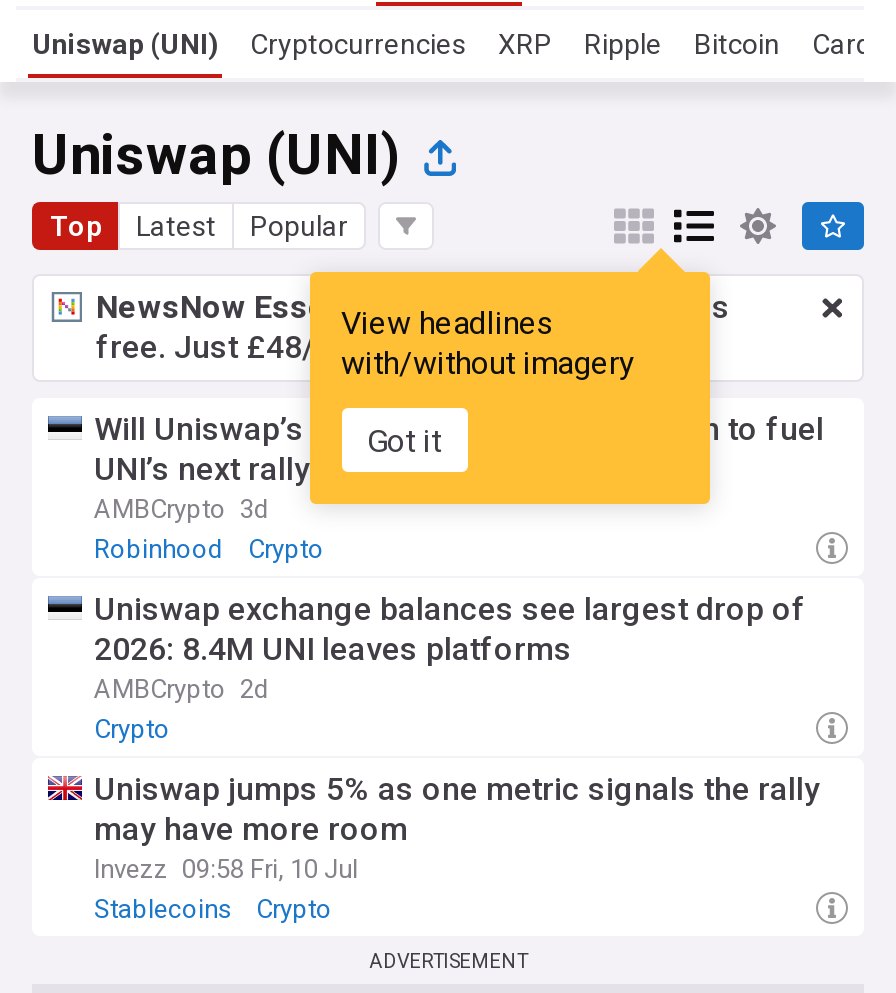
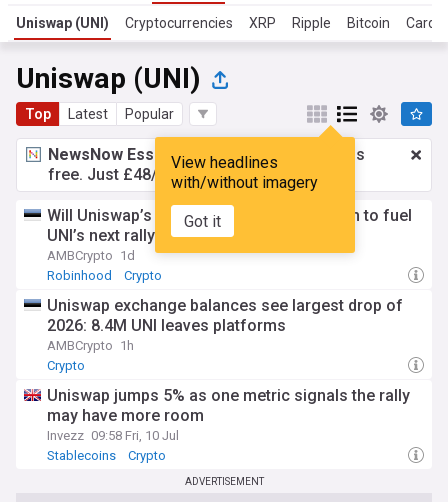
[94,494,270,524] AMBCrypto 3d -> [47,248,135,263] AMBCrypto 1d
[94,674,270,704] AMBCrypto 2d -> [47,338,134,353] AMBCrypto 1h

